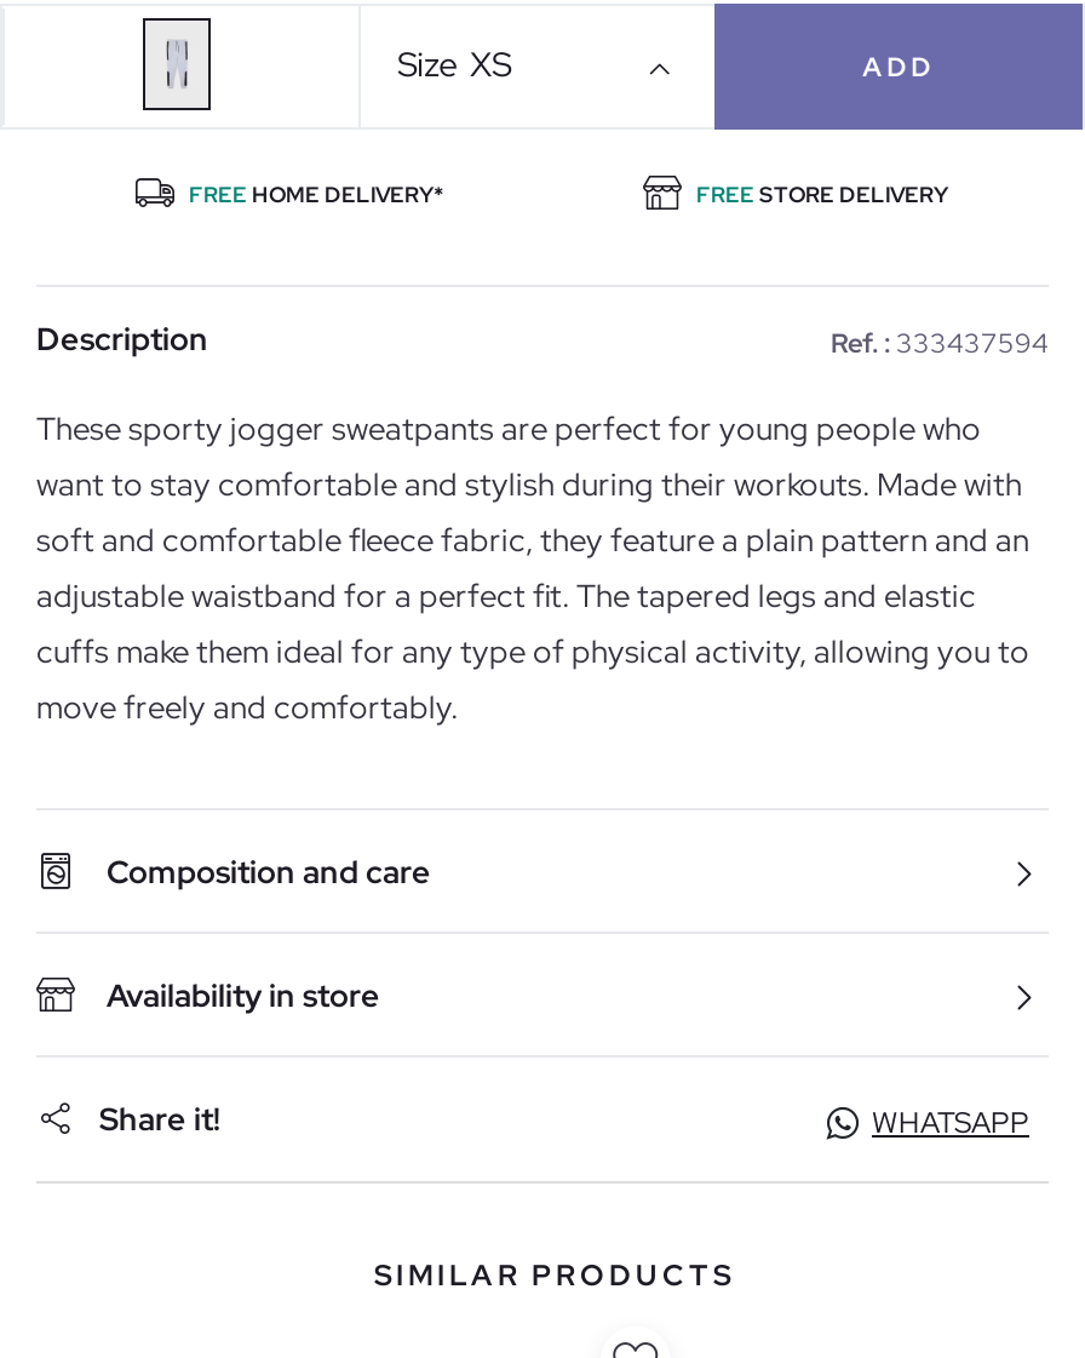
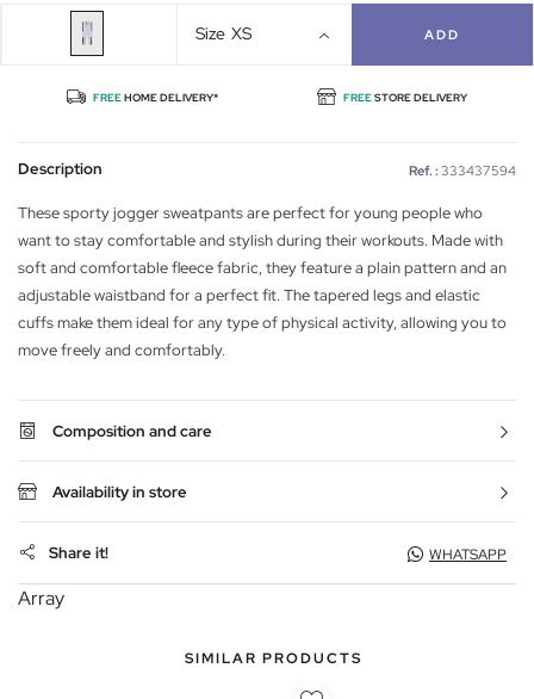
none -> [18,586,64,611] Array

